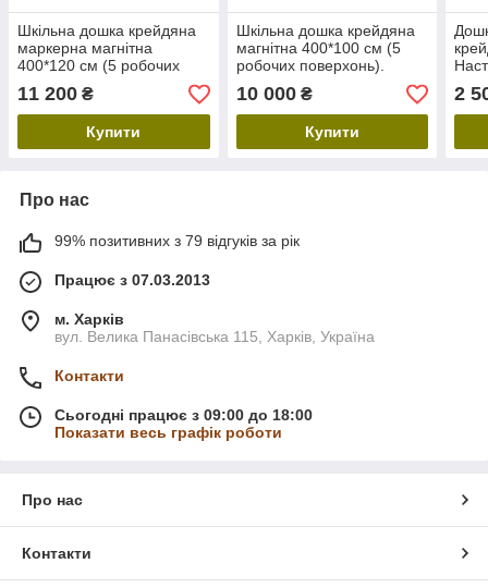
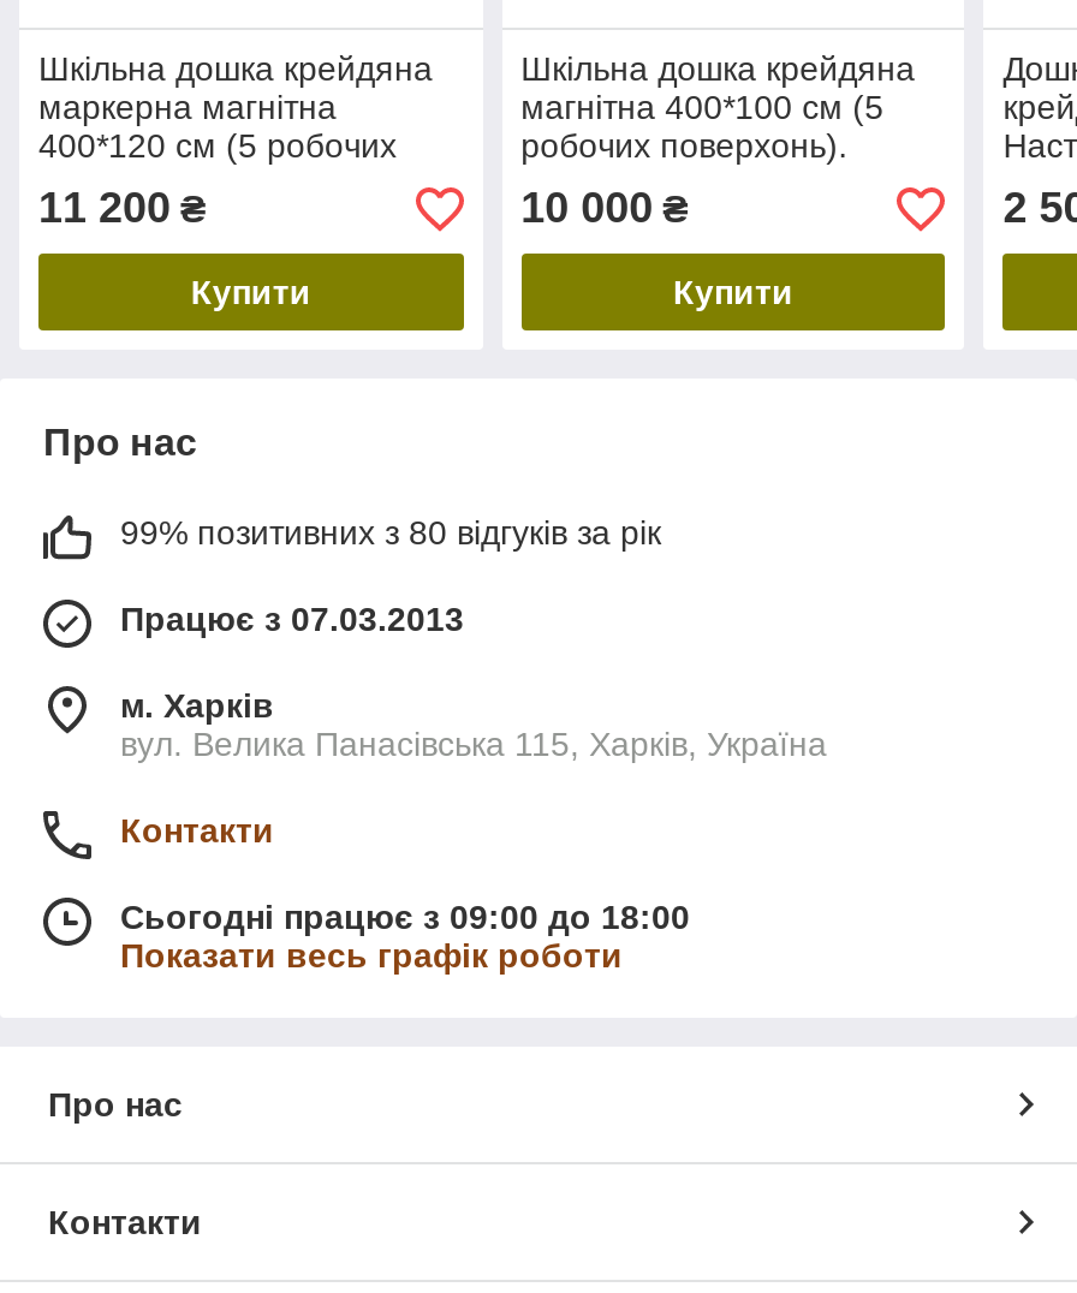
[54,232,300,250] 99% позитивних з 79 відгуків за рік -> [120,514,661,552] 99% позитивних з 80 відгуків за рік

